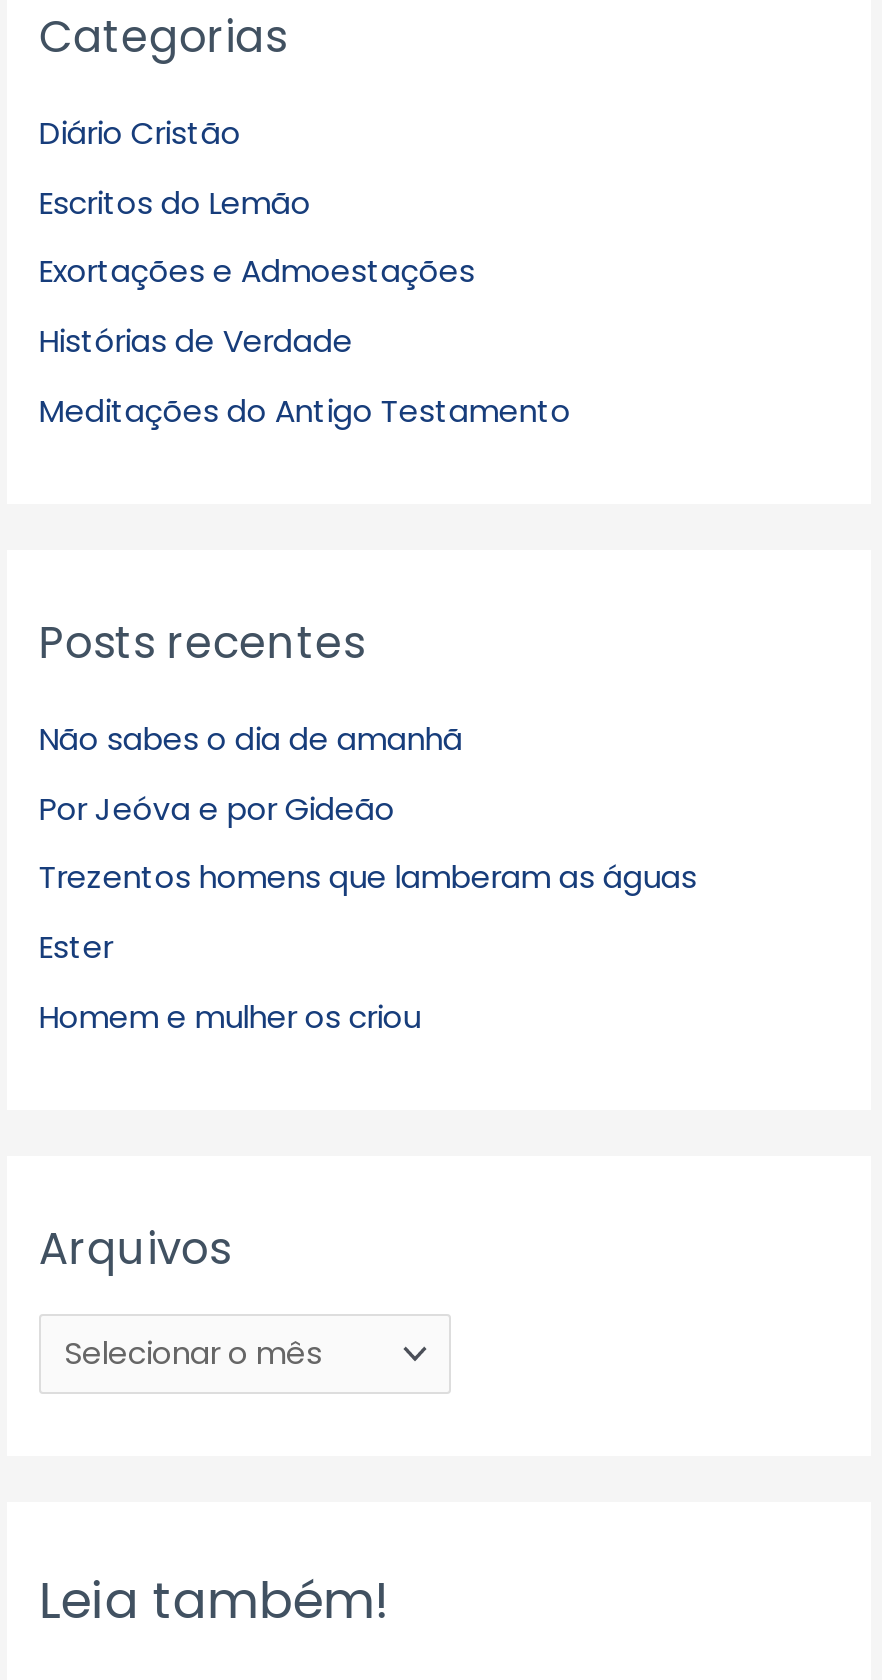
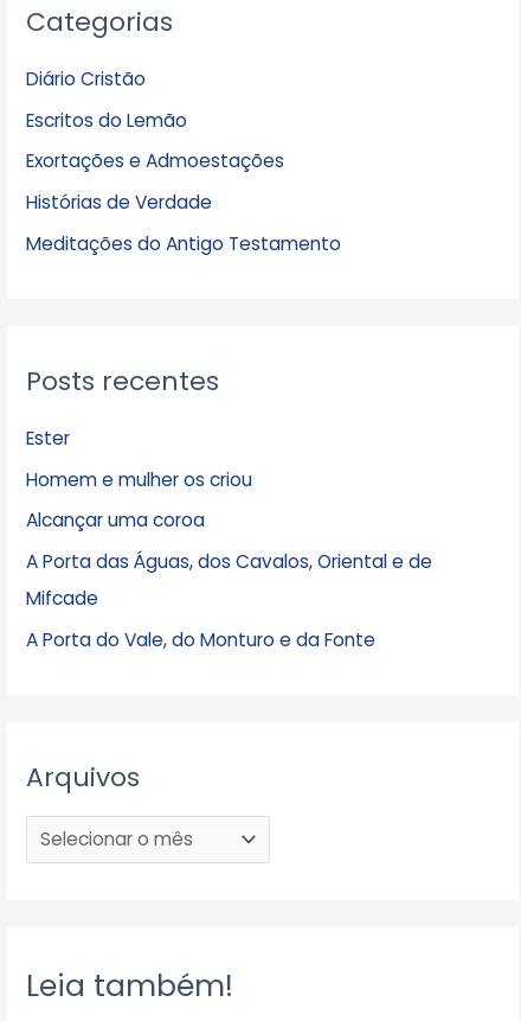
[39,717,697,899] Não sabes o dia de amanhã | Por Jeóva e por Gideão | Trezentos homens que lamberam as águas -> none
moved [39,927,421,1038] -> [26,425,252,492]: Ester | Homem e mulher os criou
none -> [26,508,432,652] Alcançar uma coroa | A Porta das Águas, dos Cavalos, Oriental e de | Mifcade | A Porta do Vale, do Monturo e da Fonte

